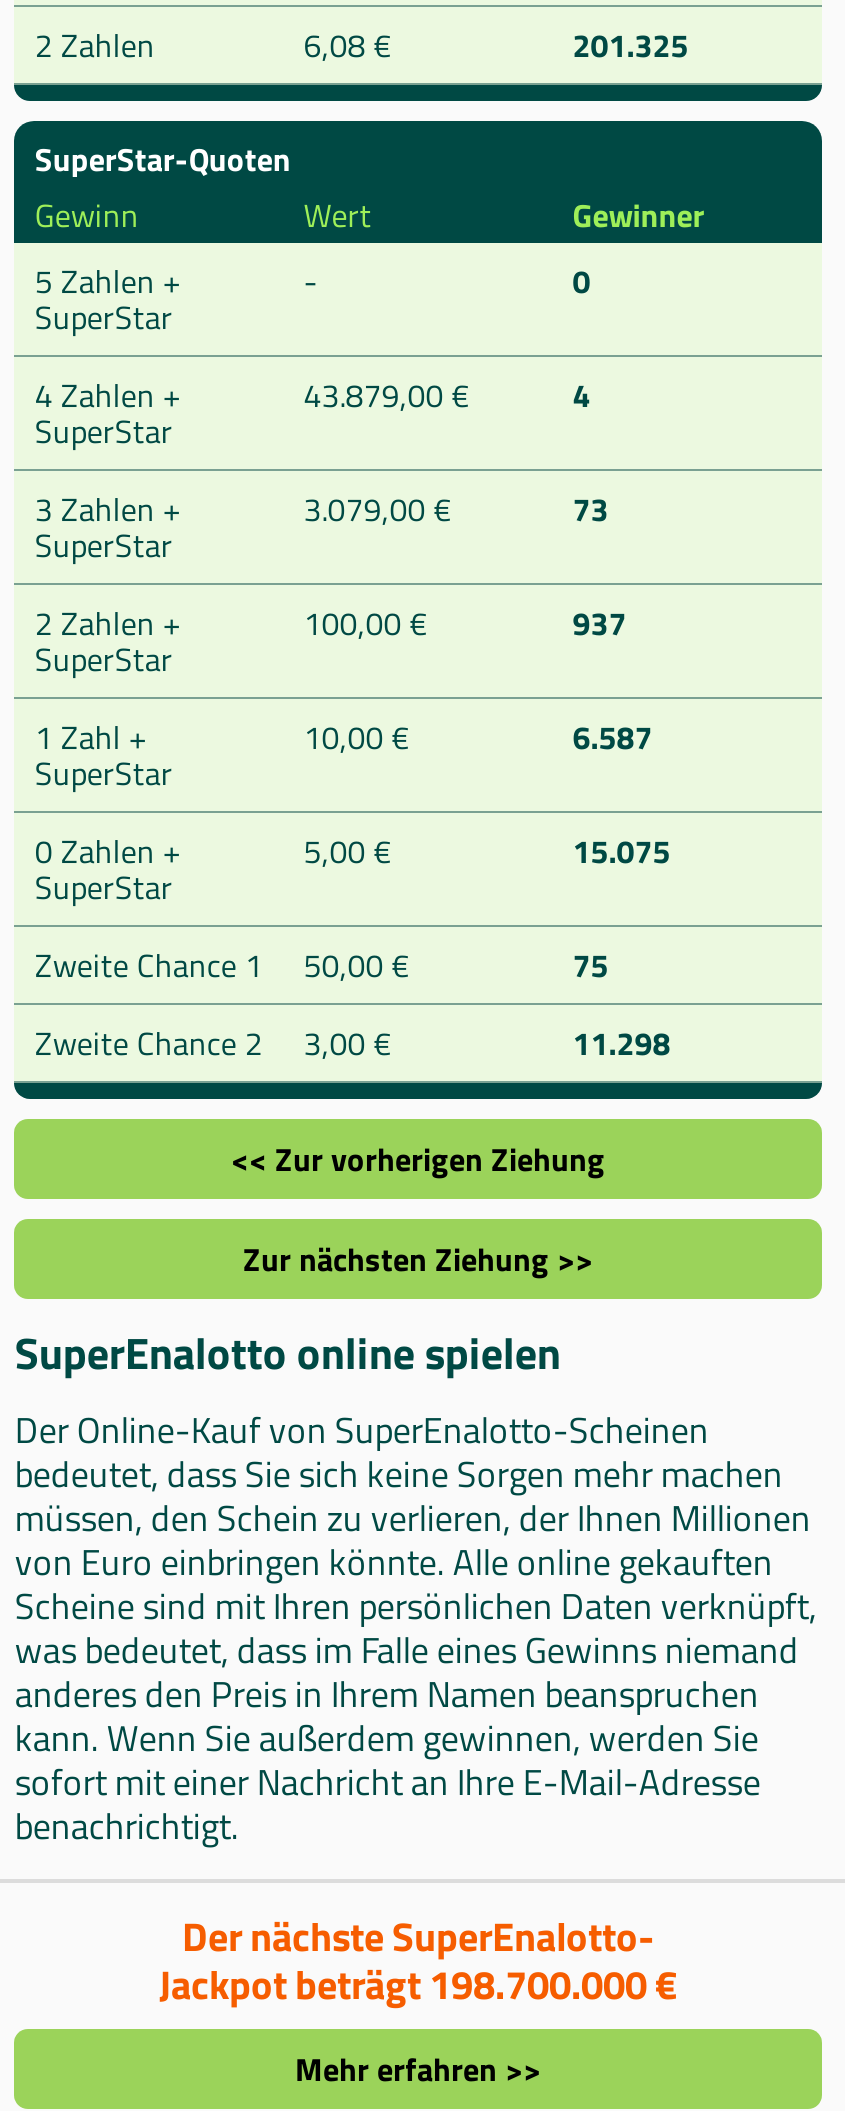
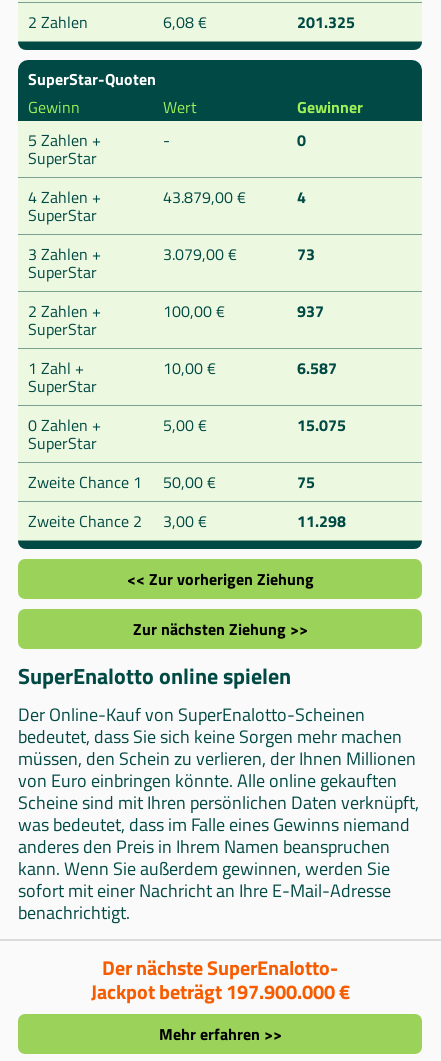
[159,1953,677,2015] Jackpot beträgt 198.700.000 € -> [90,976,349,1007] Jackpot beträgt 197.900.000 €

